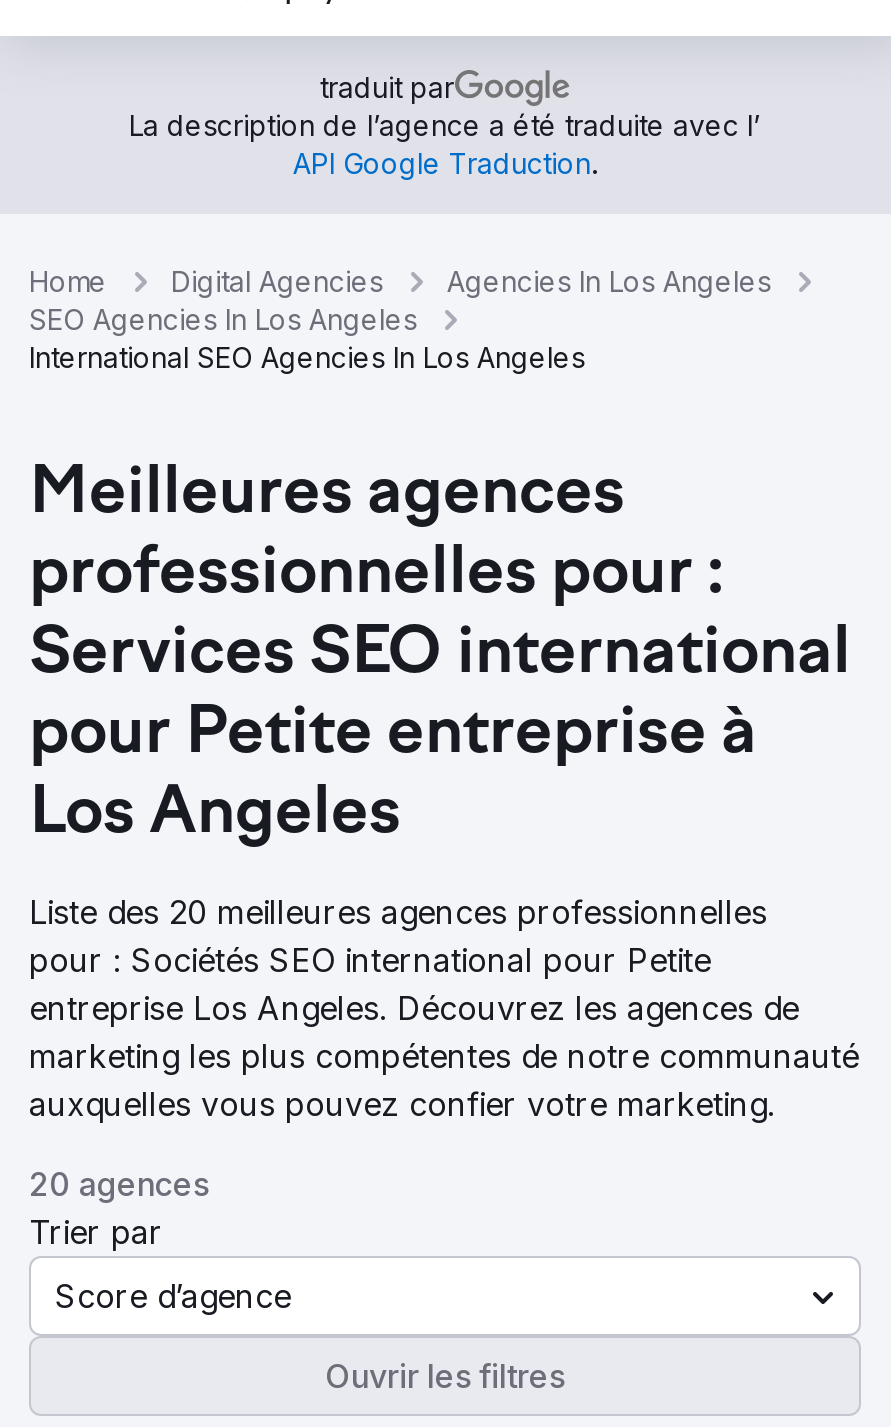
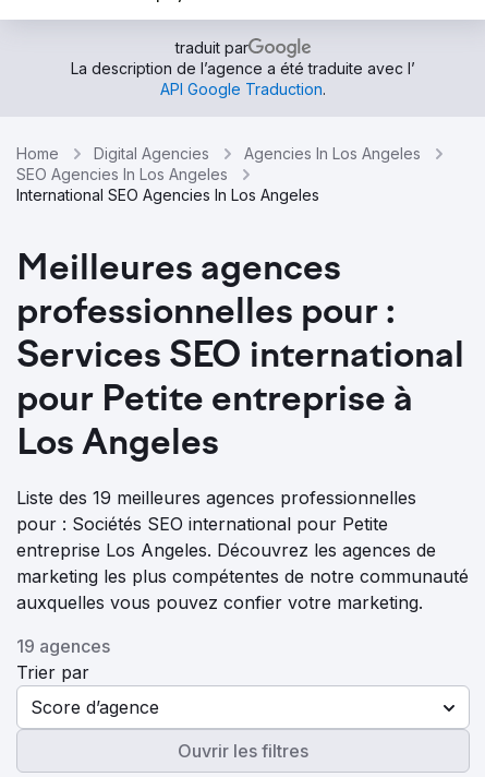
[29,892,767,932] Liste des 20 meilleures agences professionnelles -> [16,487,416,509] Liste des 19 meilleures agences professionnelles
[29,1164,209,1204] 20 agences -> [16,635,110,657] 19 agences

